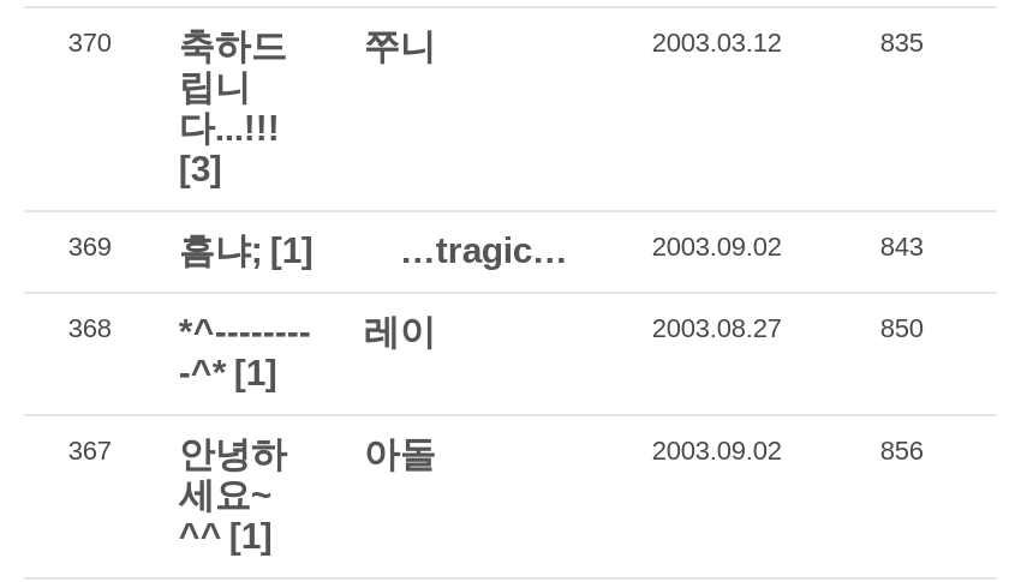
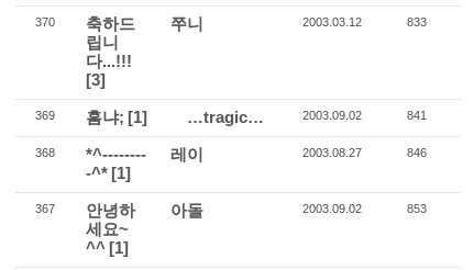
[880,28,923,56] 835 -> [407,15,427,29] 833
[880,232,923,260] 843 -> [407,109,427,122] 841
[880,313,923,342] 850 -> [407,146,427,159] 846
[880,436,923,464] 856 -> [407,202,427,215] 853

